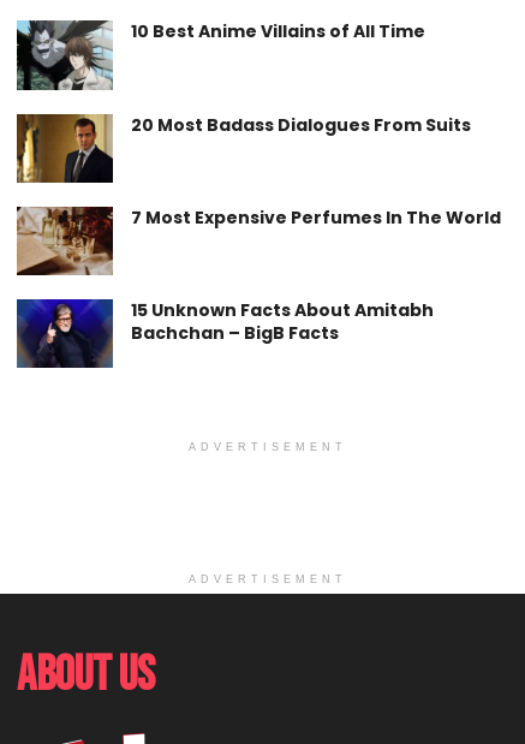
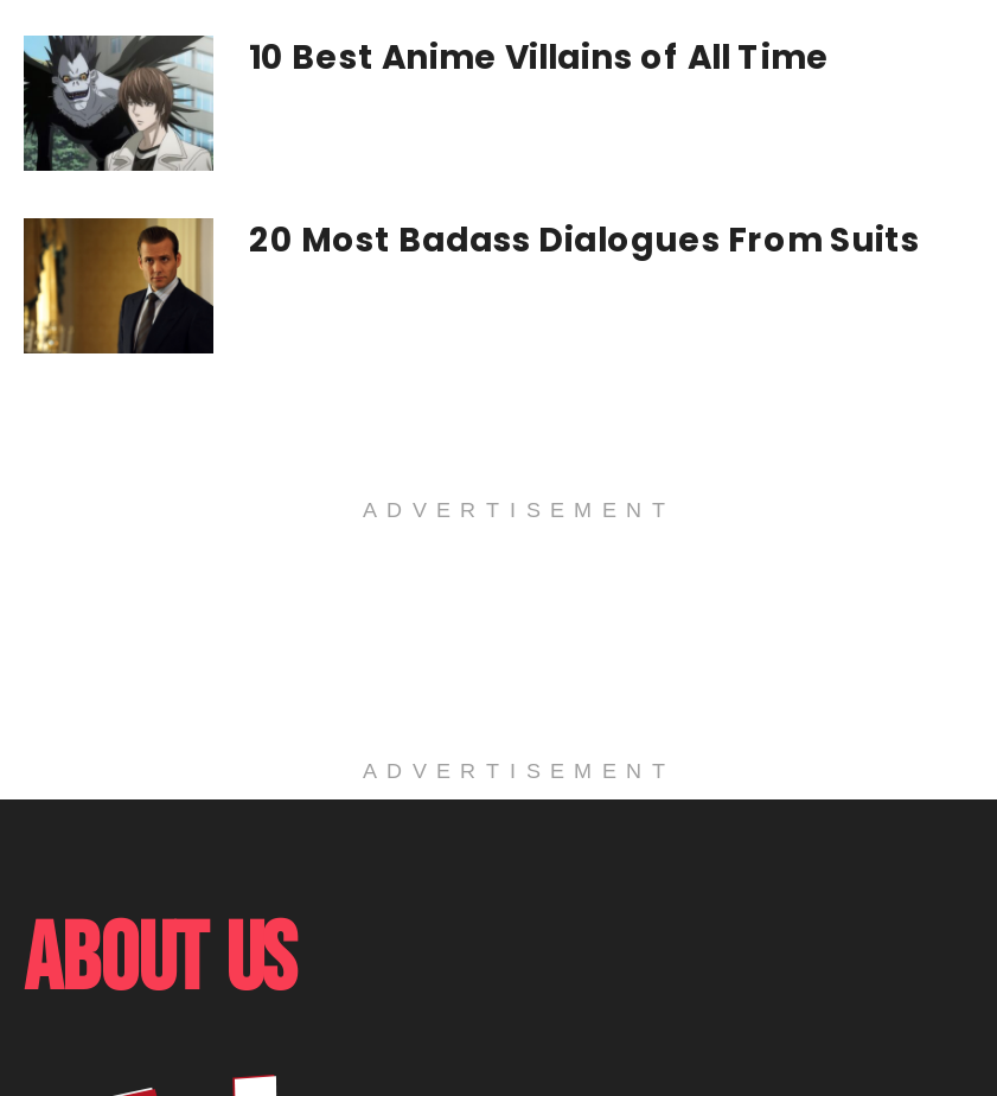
[16,205,501,276] [image] | 7 Most Expensive Perfumes In The World -> none
[16,298,434,369] [image] | 15 Unknown Facts About Amitabh | Bachchan – BigB Facts -> none

